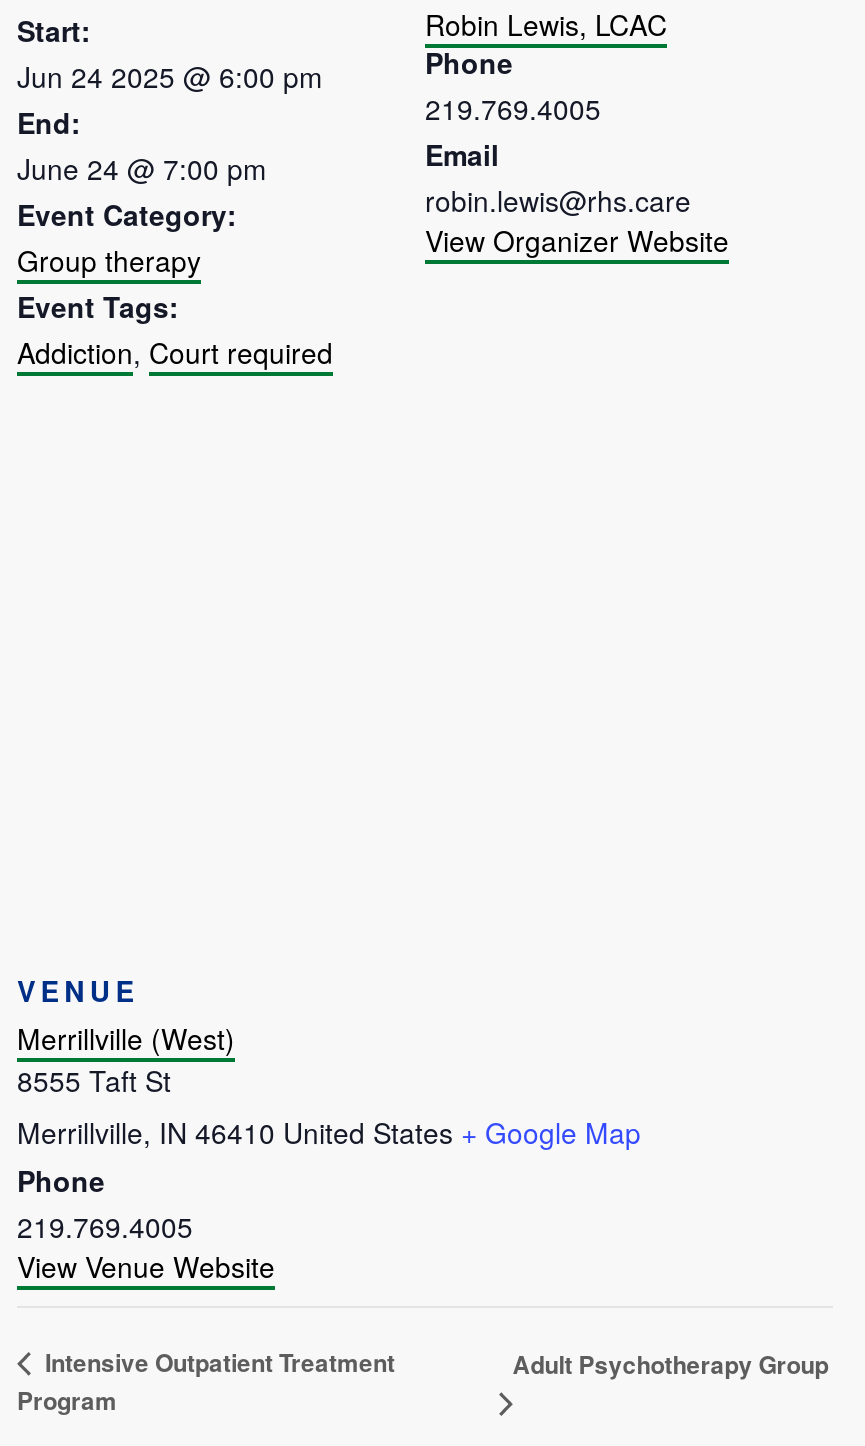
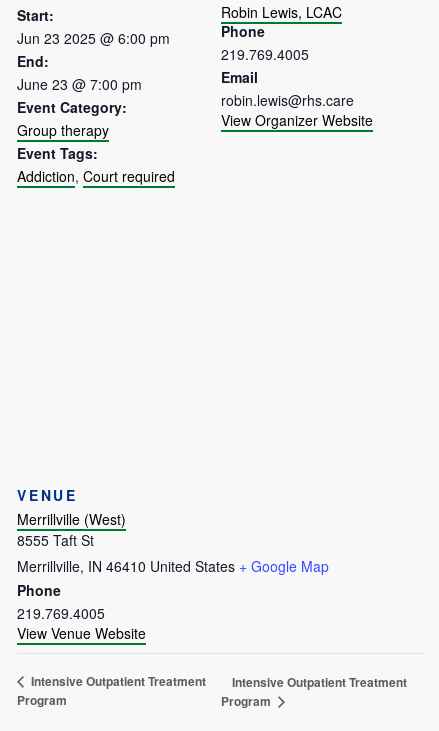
[17,56,323,96] Jun 24 2025 @ 6:00 pm -> [17,28,170,48] Jun 23 2025 @ 6:00 pm
[17,148,267,188] June 24 @ 7:00 pm -> [17,74,142,94] June 23 @ 7:00 pm
[513,1347,829,1383] Adult Psychotherapy Group -> [221,673,407,710] Intensive Outpatient Treatment | Program

